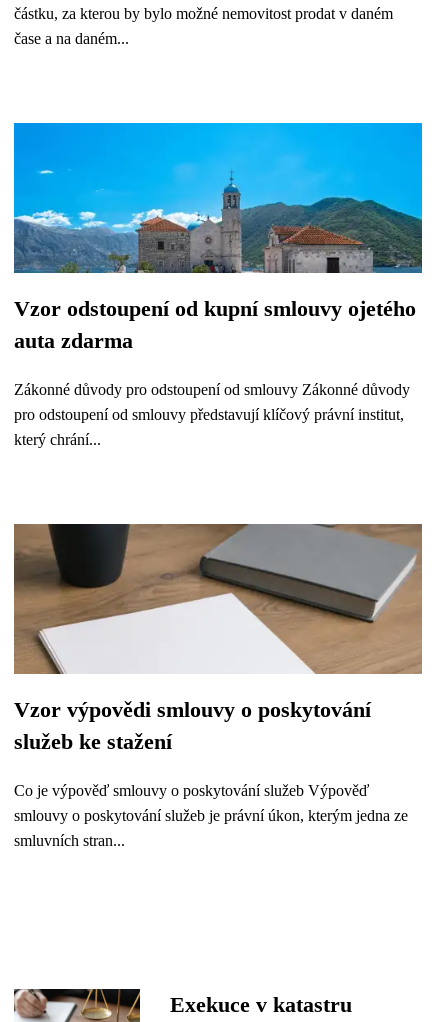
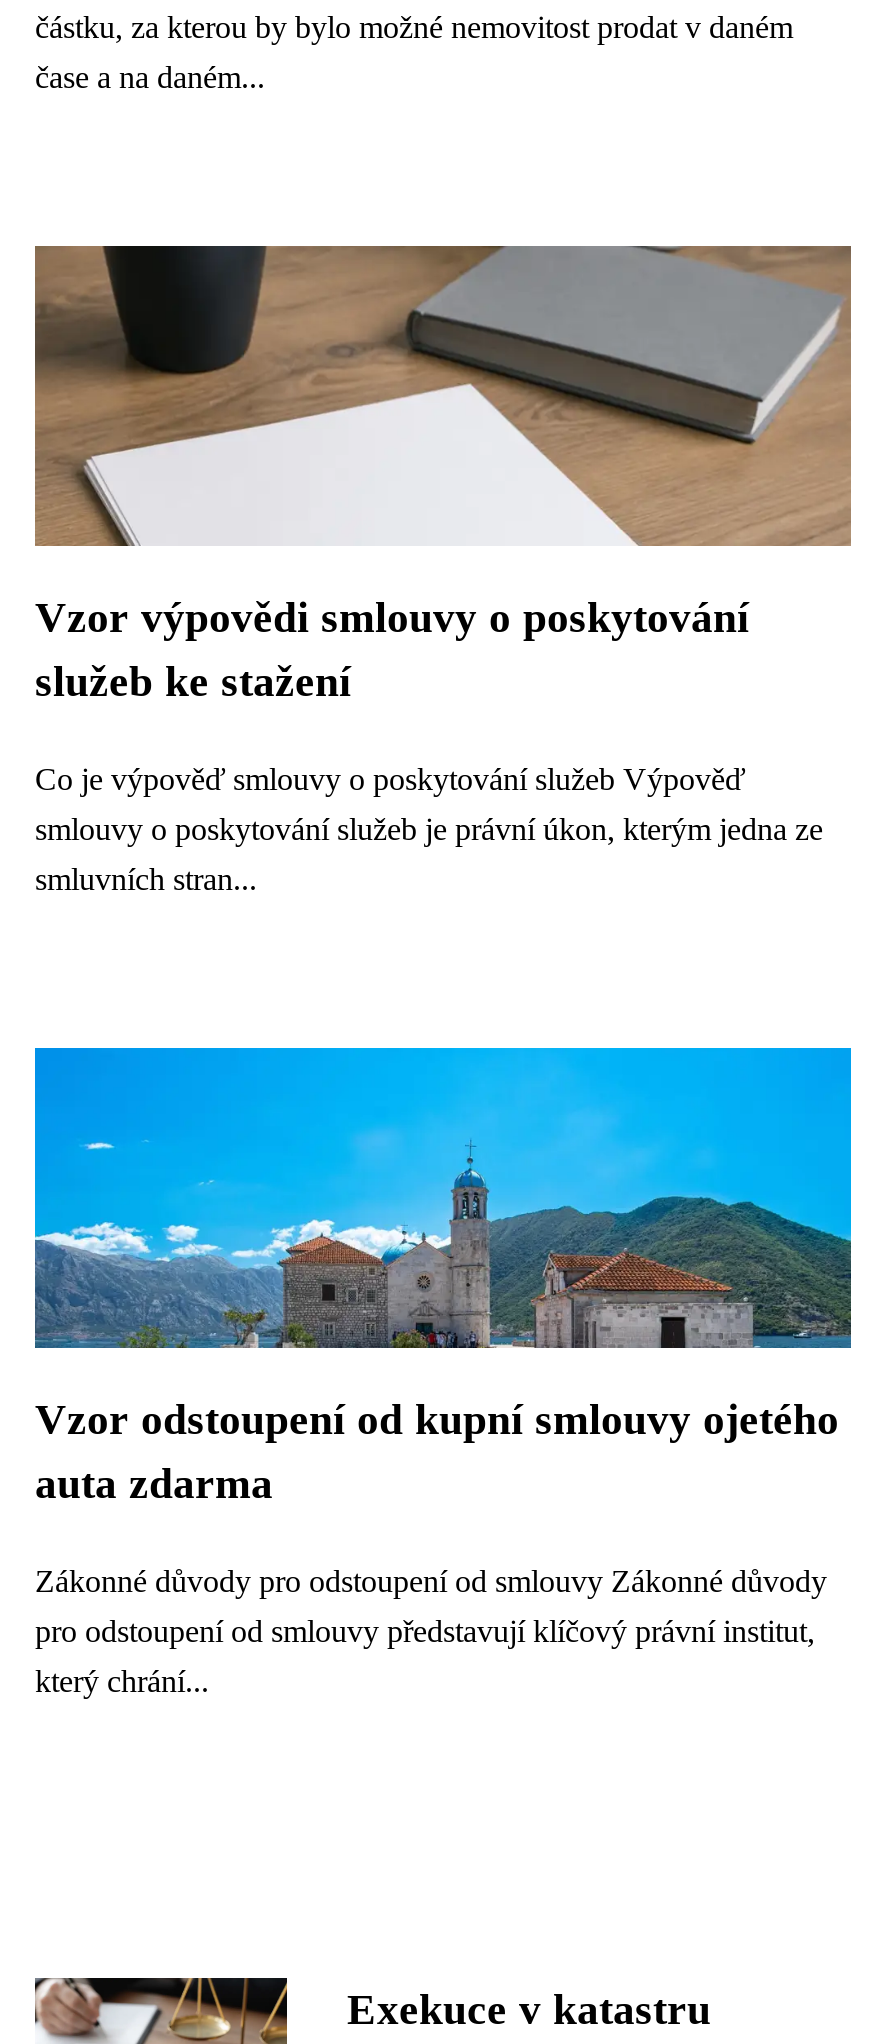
moved [12,124,423,448] -> [31,1050,853,1698]: [image] | Vzor odstoupení od kupní smlouvy ojetého | auta zdarma | Zákonné důvody pro odstoupení od smlouvy Zákonné důvody | pro odstoupení od smlouvy představují klíčový právní institut, | který chrání...
moved [13,523,423,849] -> [33,244,853,896]: [image] | Vzor výpovědi smlouvy o poskytování | služeb ke stažení | Co je výpověď smlouvy o poskytování služeb Výpověď | smlouvy o poskytování služeb je právní úkon, kterým jedna ze | smluvních stran...

